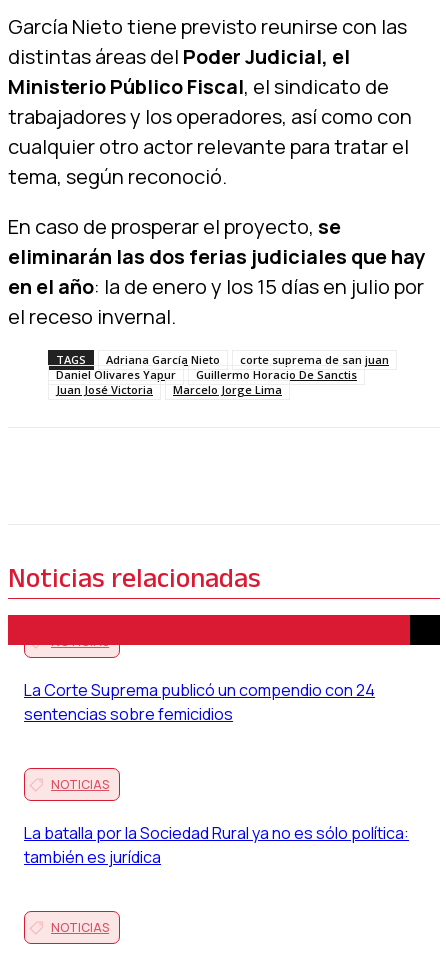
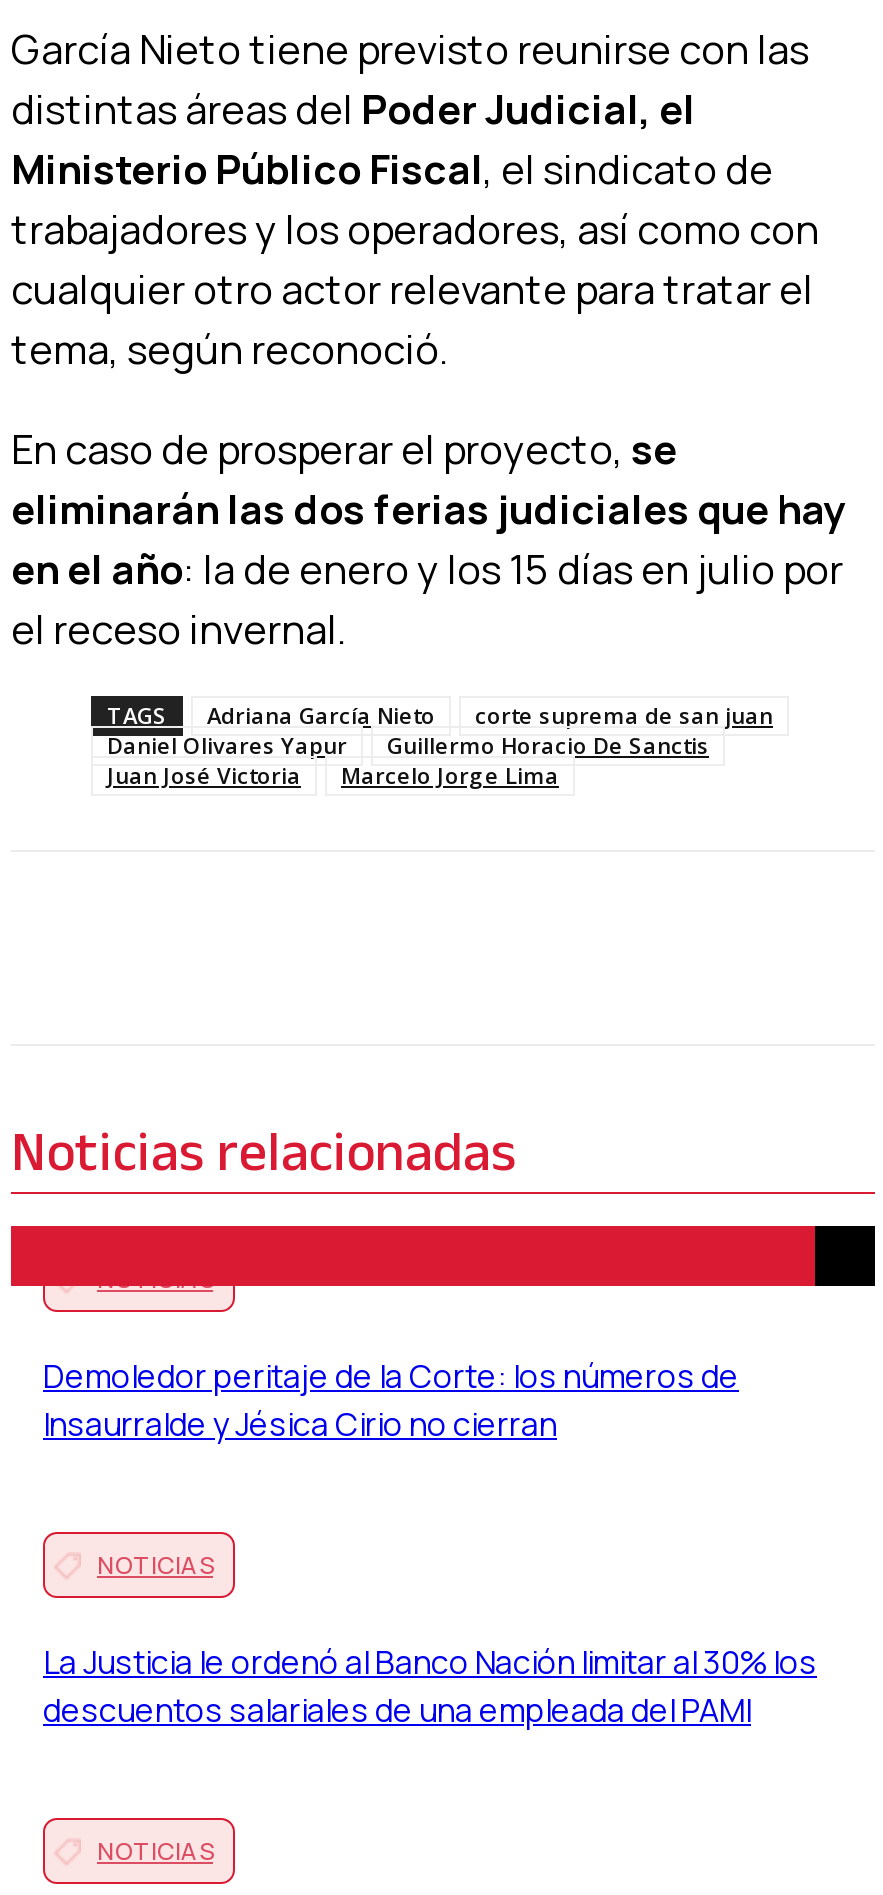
[24,679,375,725] La Corte Suprema publicó un compendio con 24 | sentencias sobre femicidios -> [43,1354,739,1446] Demoledor peritaje de la Corte: los números de | Insaurralde y Jésica Cirio no cierran
[24,822,409,868] La batalla por la Sociedad Rural ya no es sólo política: | también es jurídica -> [43,1640,817,1732] La Justicia le ordenó al Banco Nación limitar al 30% los | descuentos salariales de una empleada del PAMI

